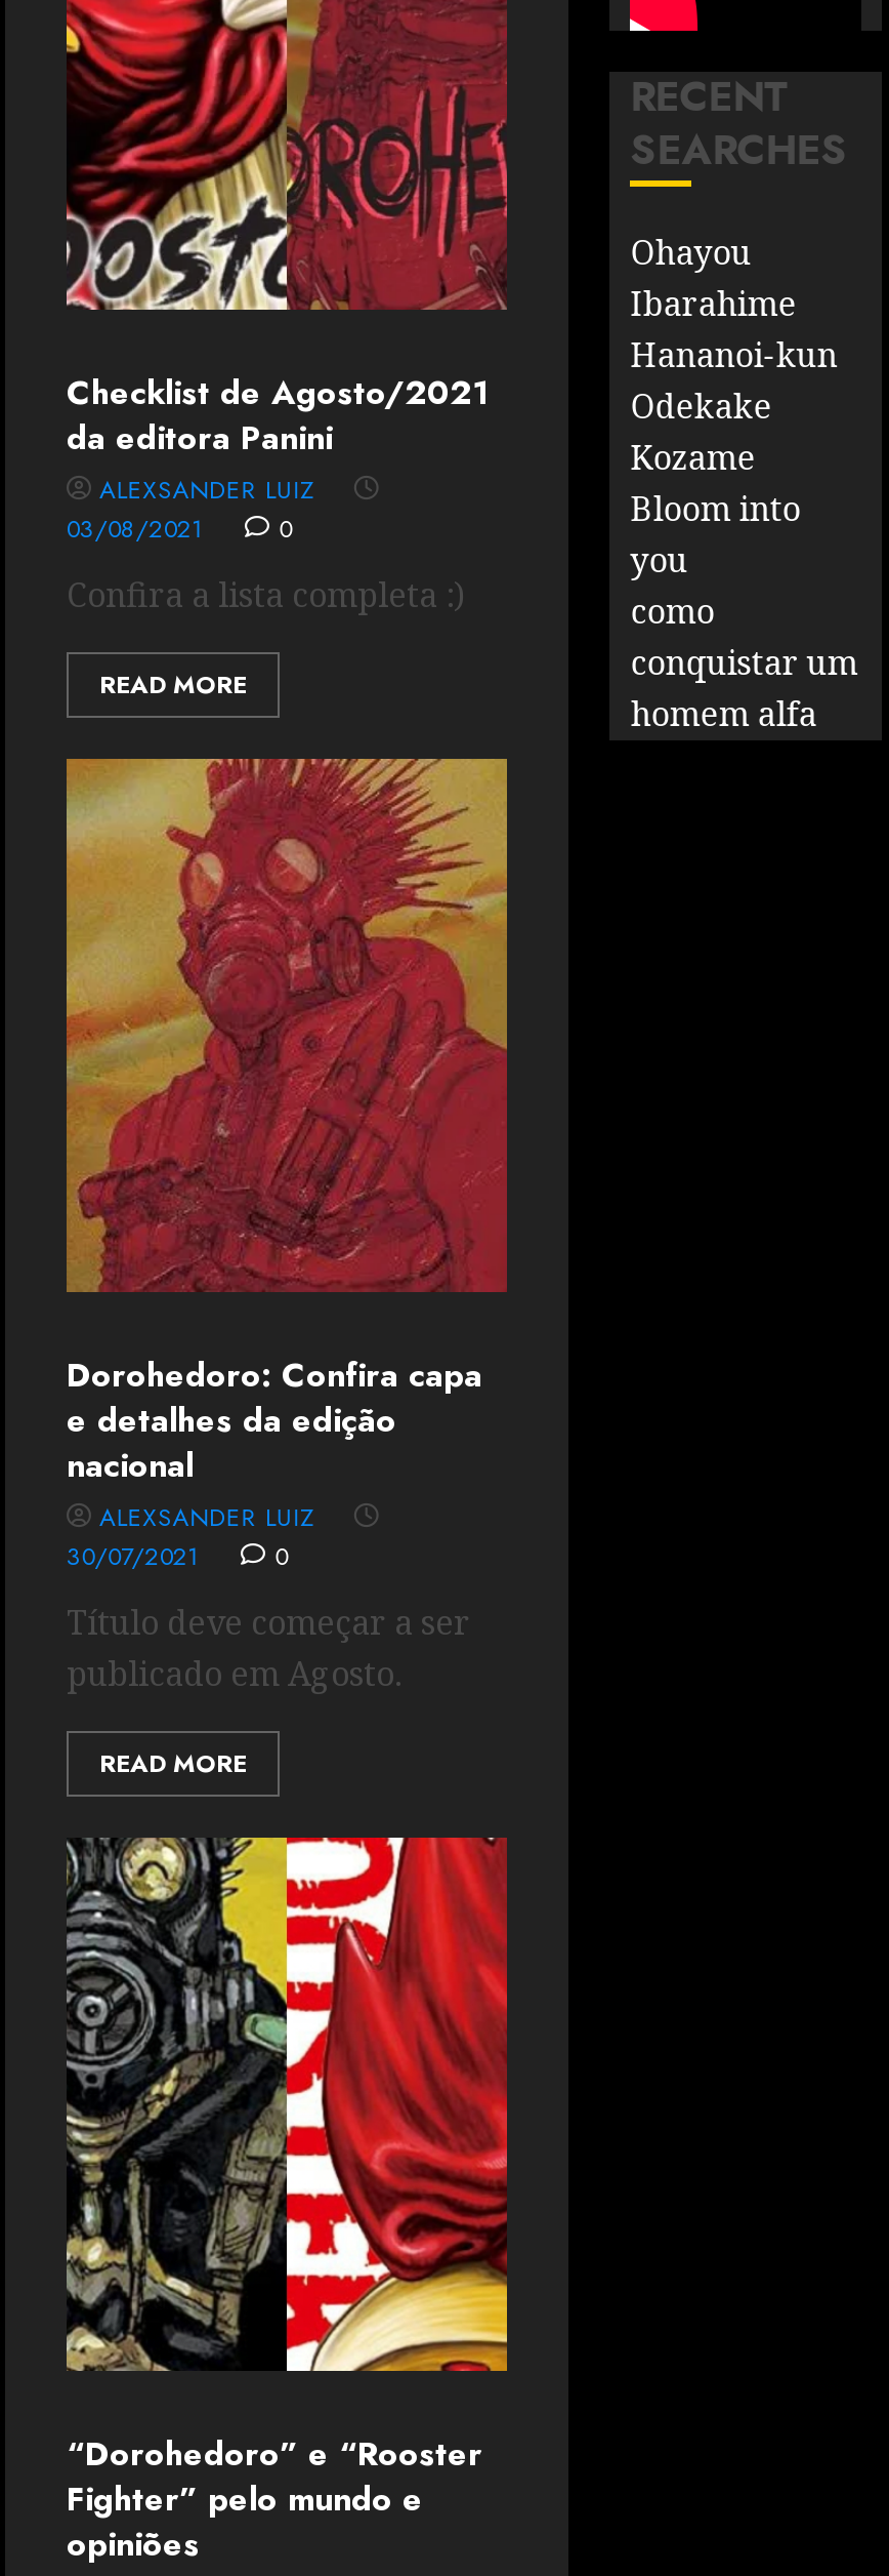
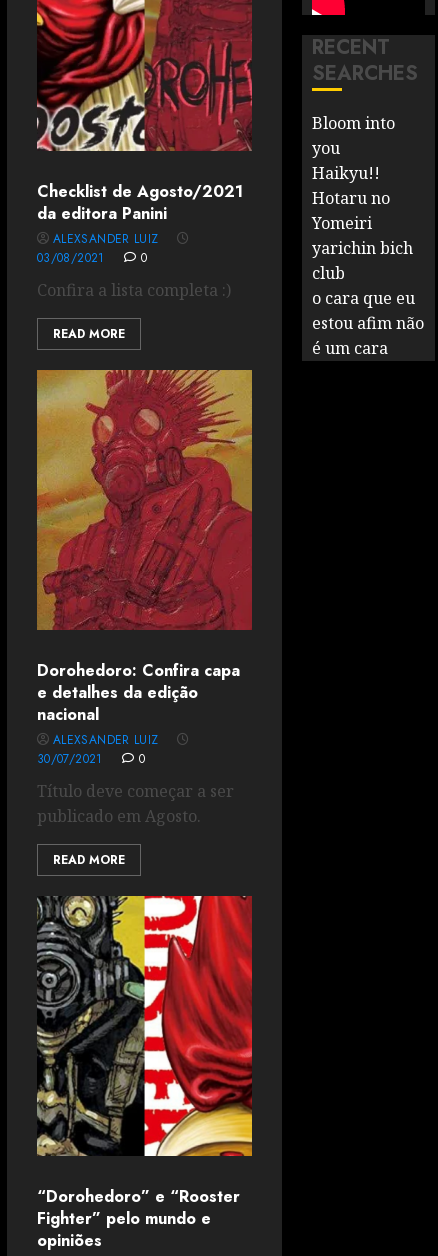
[630,231,837,481] Ohayou | Ibarahime | Hananoi-kun | Odekake | Kozame -> none
moved [630,487,801,583] -> [312,112,395,159]: Bloom into | you
[630,589,858,737] como | conquistar um | homem alfa -> [312,162,424,359] Haikyu!! | Hotaru no | Yomeiri | yarichin bich | club | o cara que eu | estou afim não | é um cara

